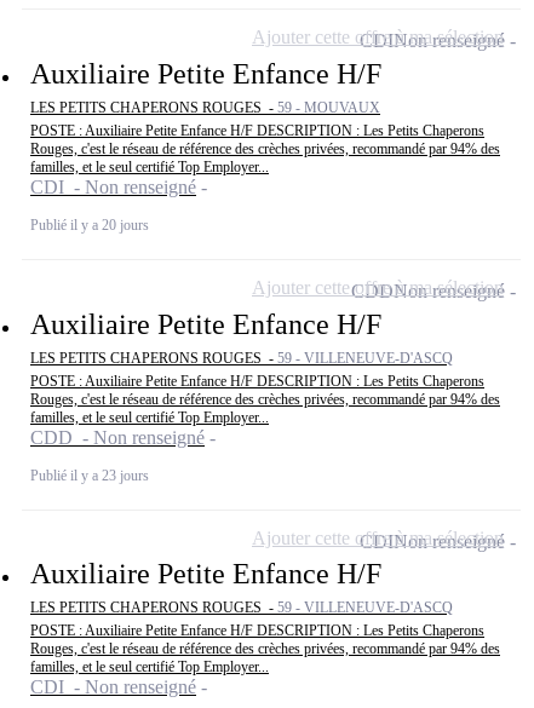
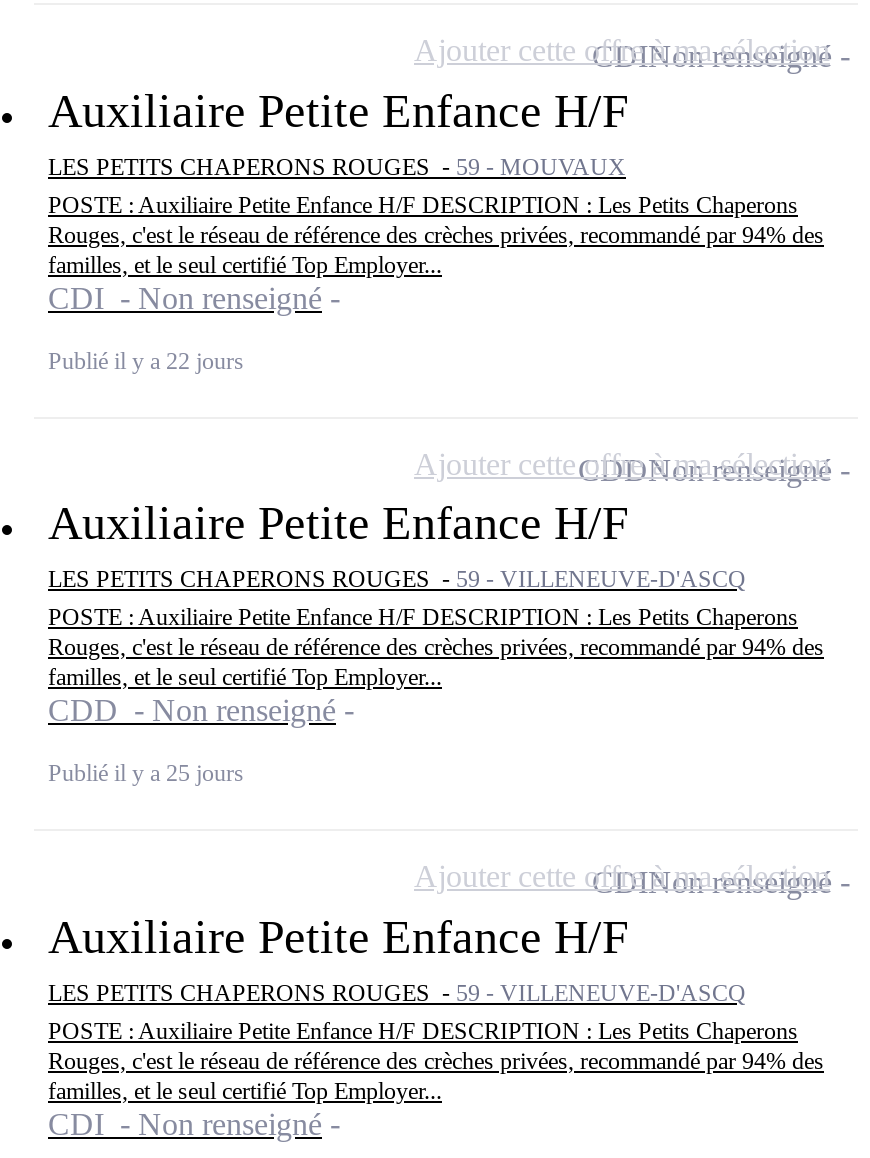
[30,216,149,233] Publié il y a 20 jours -> [48,346,244,374] Publié il y a 22 jours
[30,467,149,484] Publié il y a 23 jours -> [48,760,244,788] Publié il y a 25 jours

